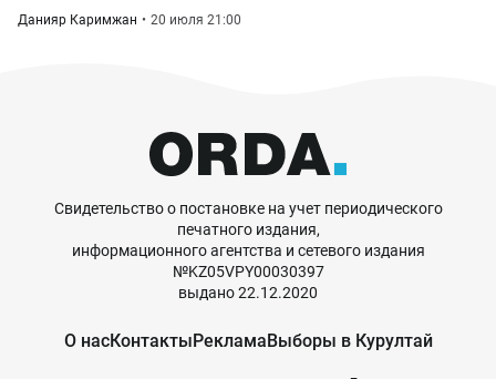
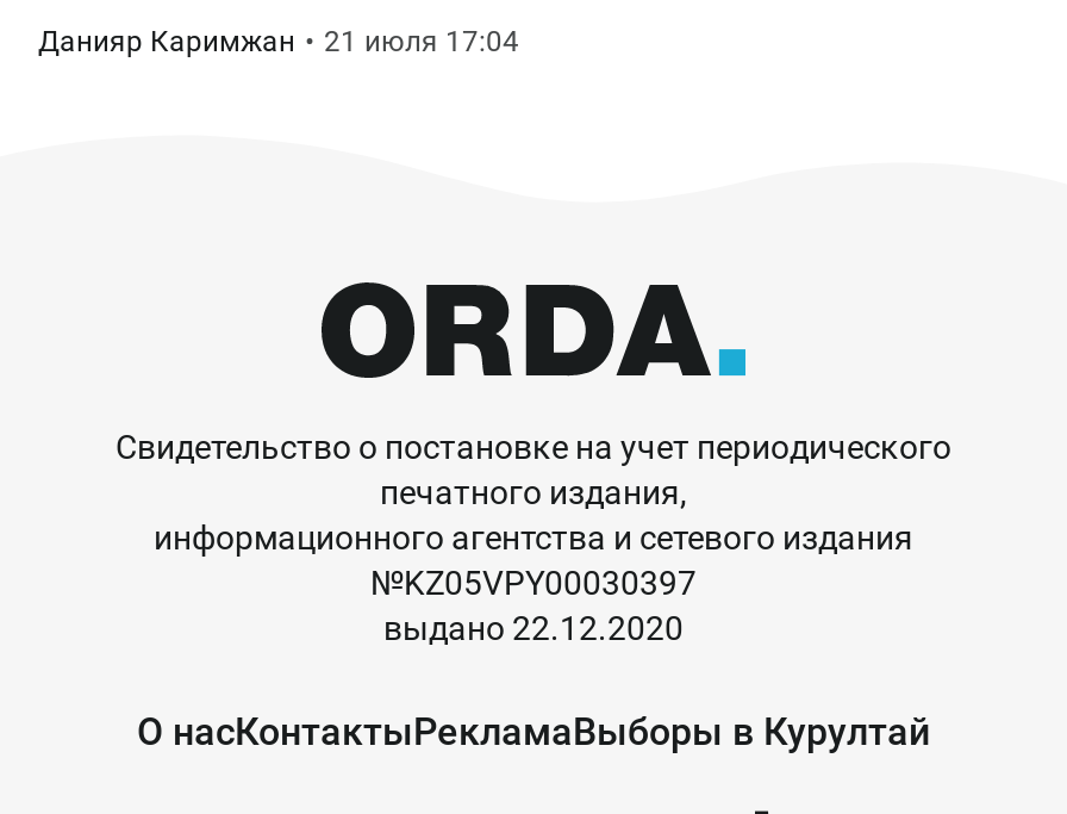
[18,12,241,28] Данияр Каримжан 20 июля 21:00 -> [38,26,519,59] Данияр Каримжан 21 июля 17:04

